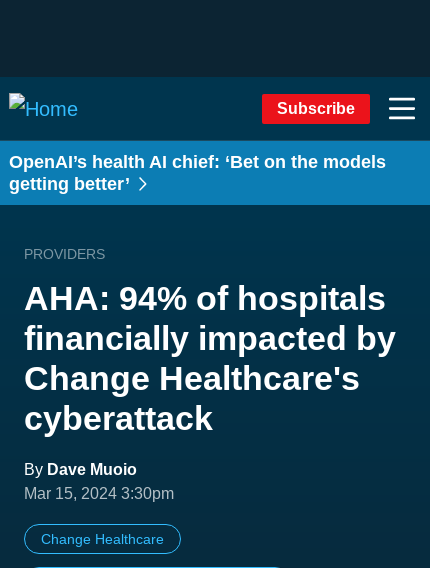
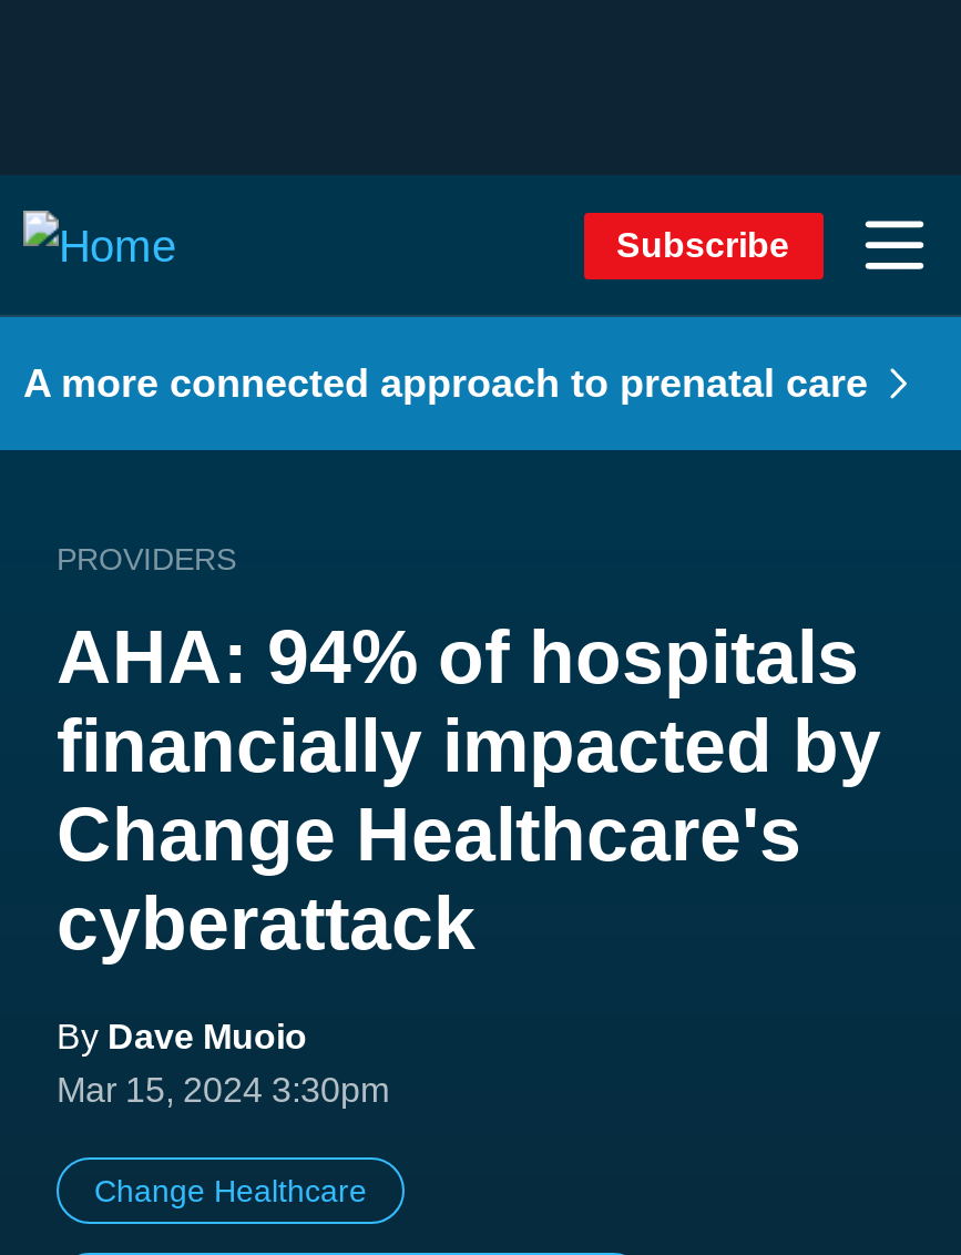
[9,152,386,194] OpenAI’s health AI chief: ‘Bet on the models | getting better’ -> [23,361,879,406] A more connected approach to prenatal care

